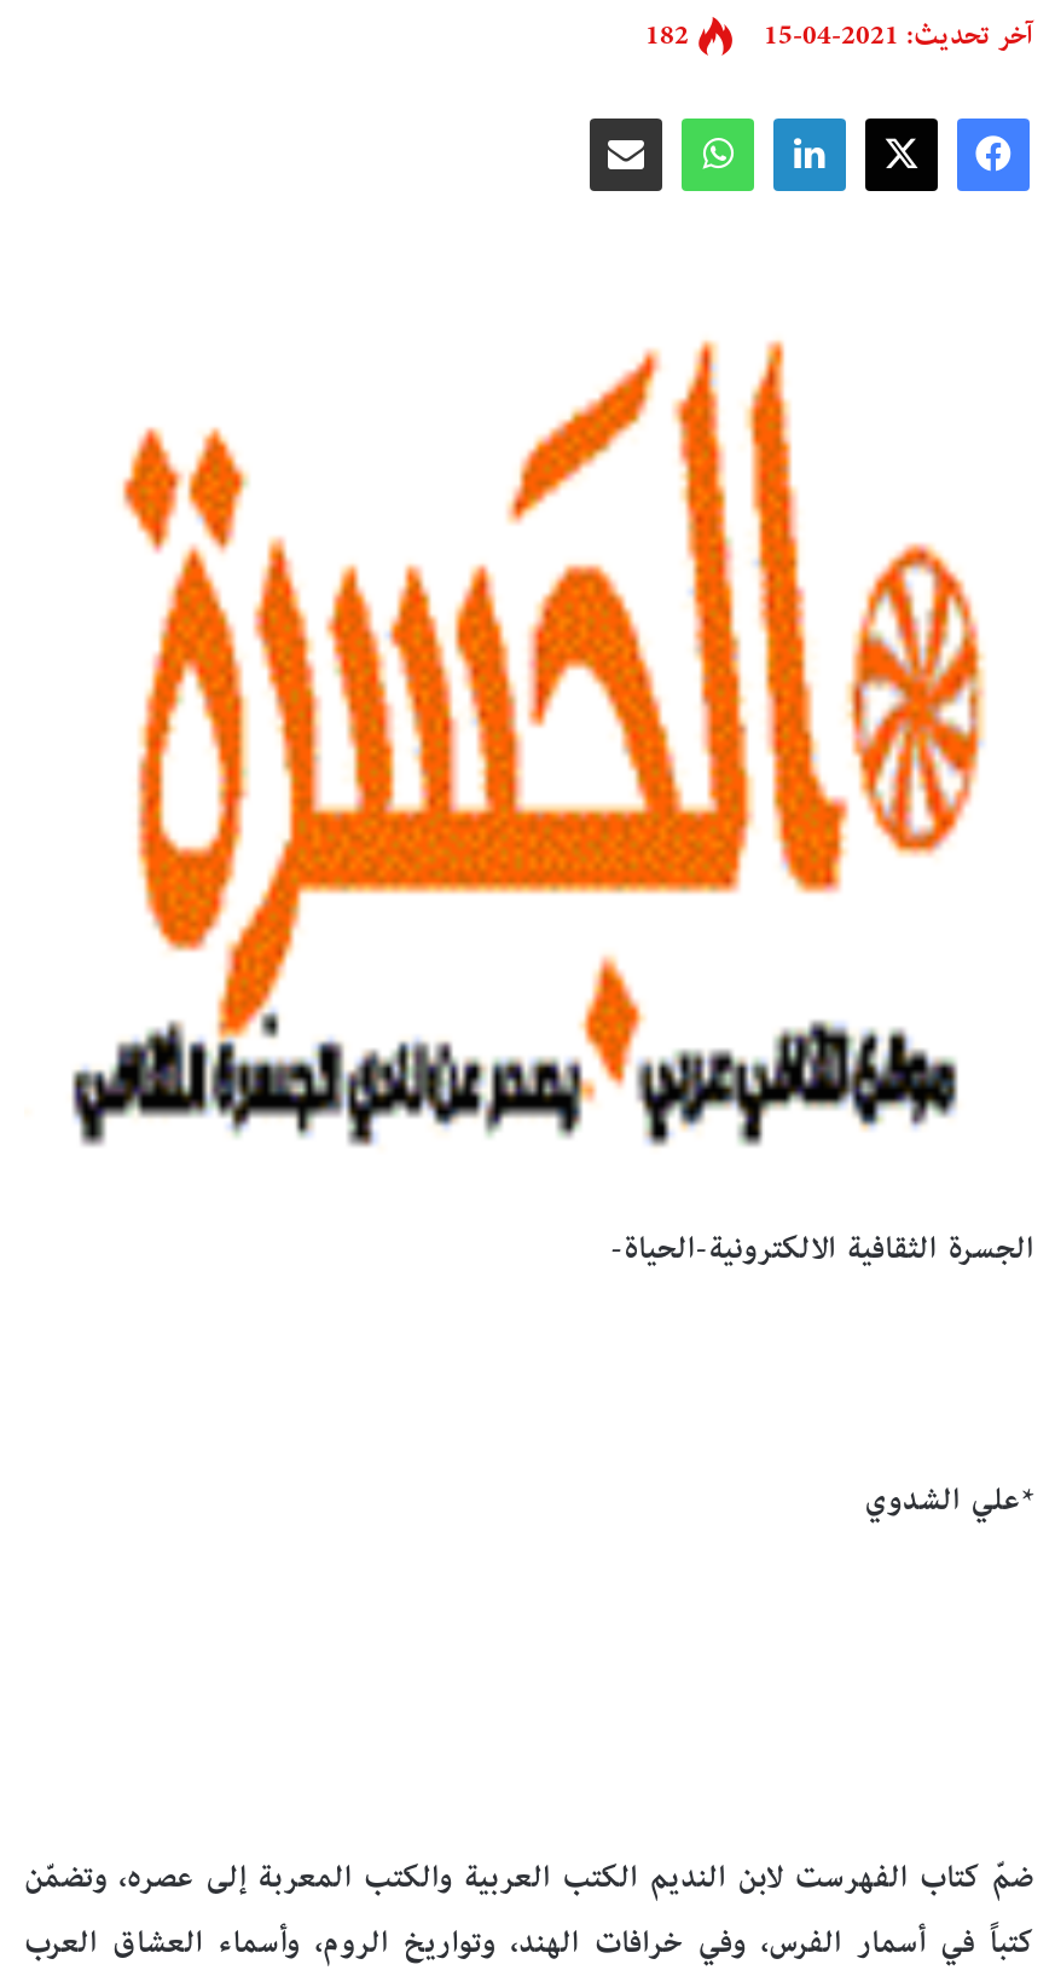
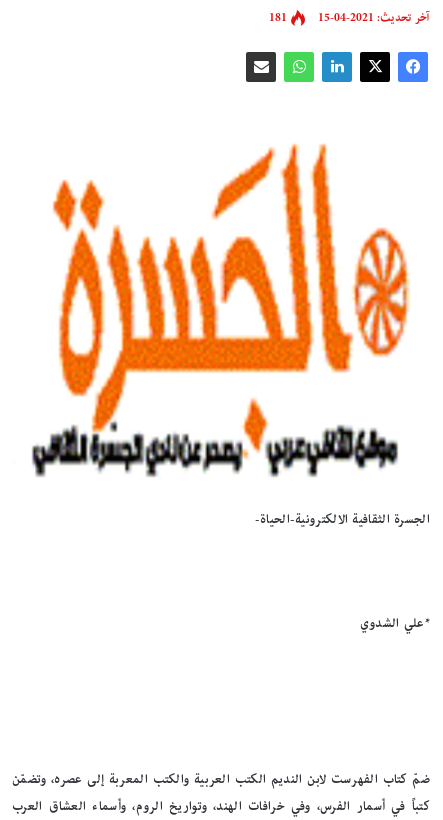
[645,15,689,56] 182 -> [269,9,287,26] 181

